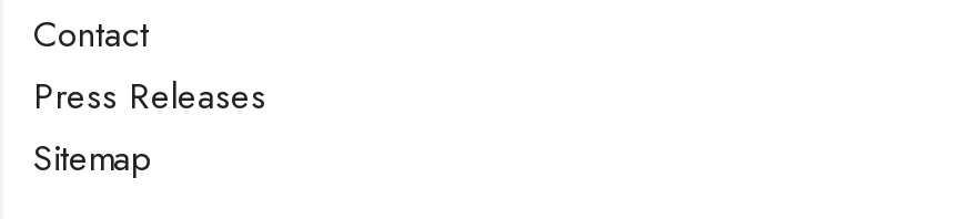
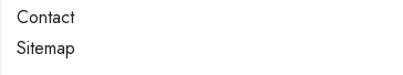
[33,71,266,122] Press Releases -> none

